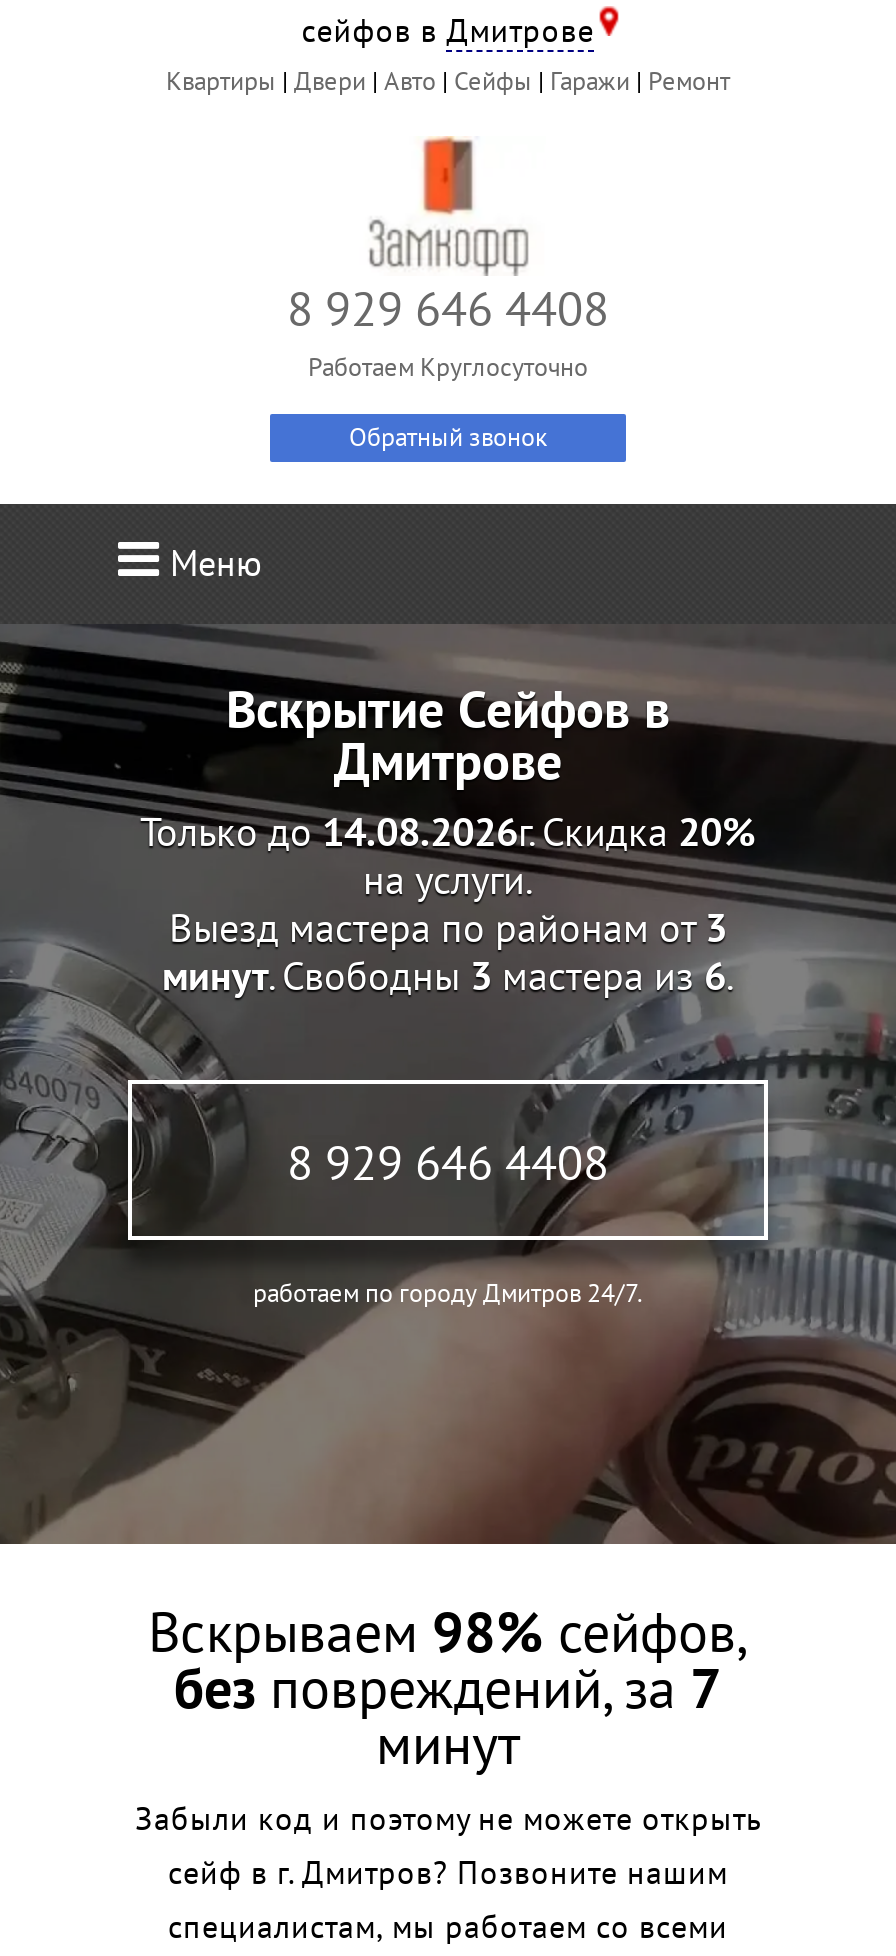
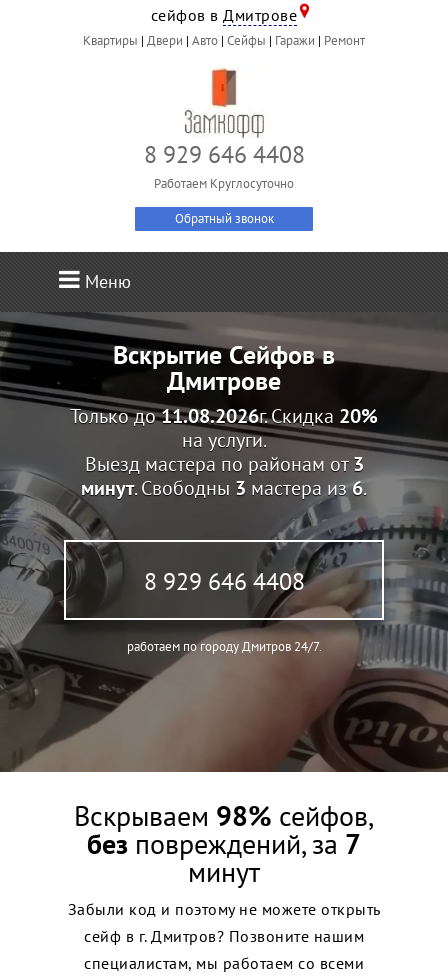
[140,806,756,858] Только до 14.08.2026г. Скидка 20% -> [70,403,378,429] Только до 11.08.2026г. Скидка 20%

